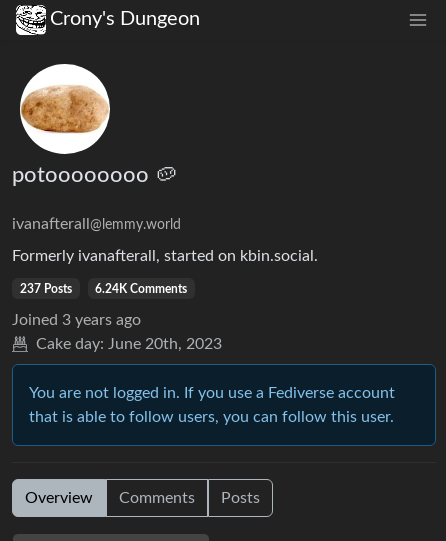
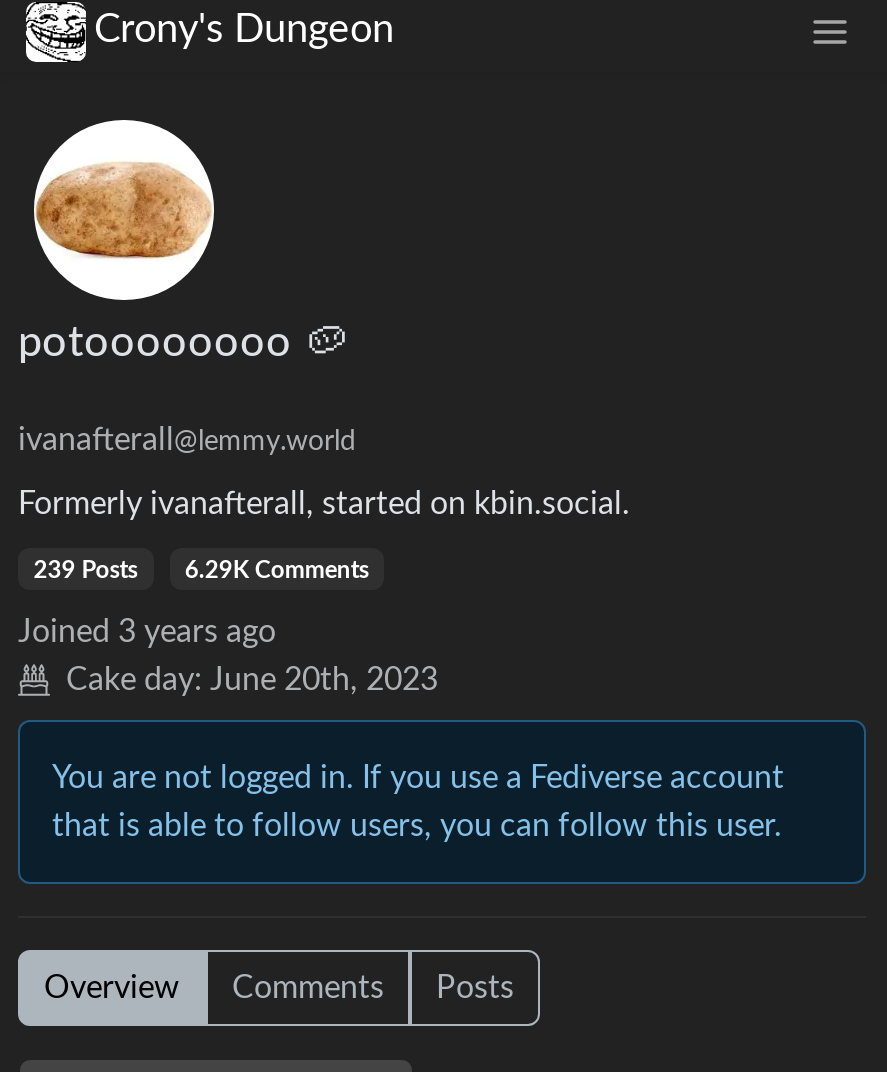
[20,282,72,294] 237 Posts -> [34,557,138,581] 239 Posts
[95,282,187,294] 6.24K Comments -> [185,557,369,581] 6.29K Comments

